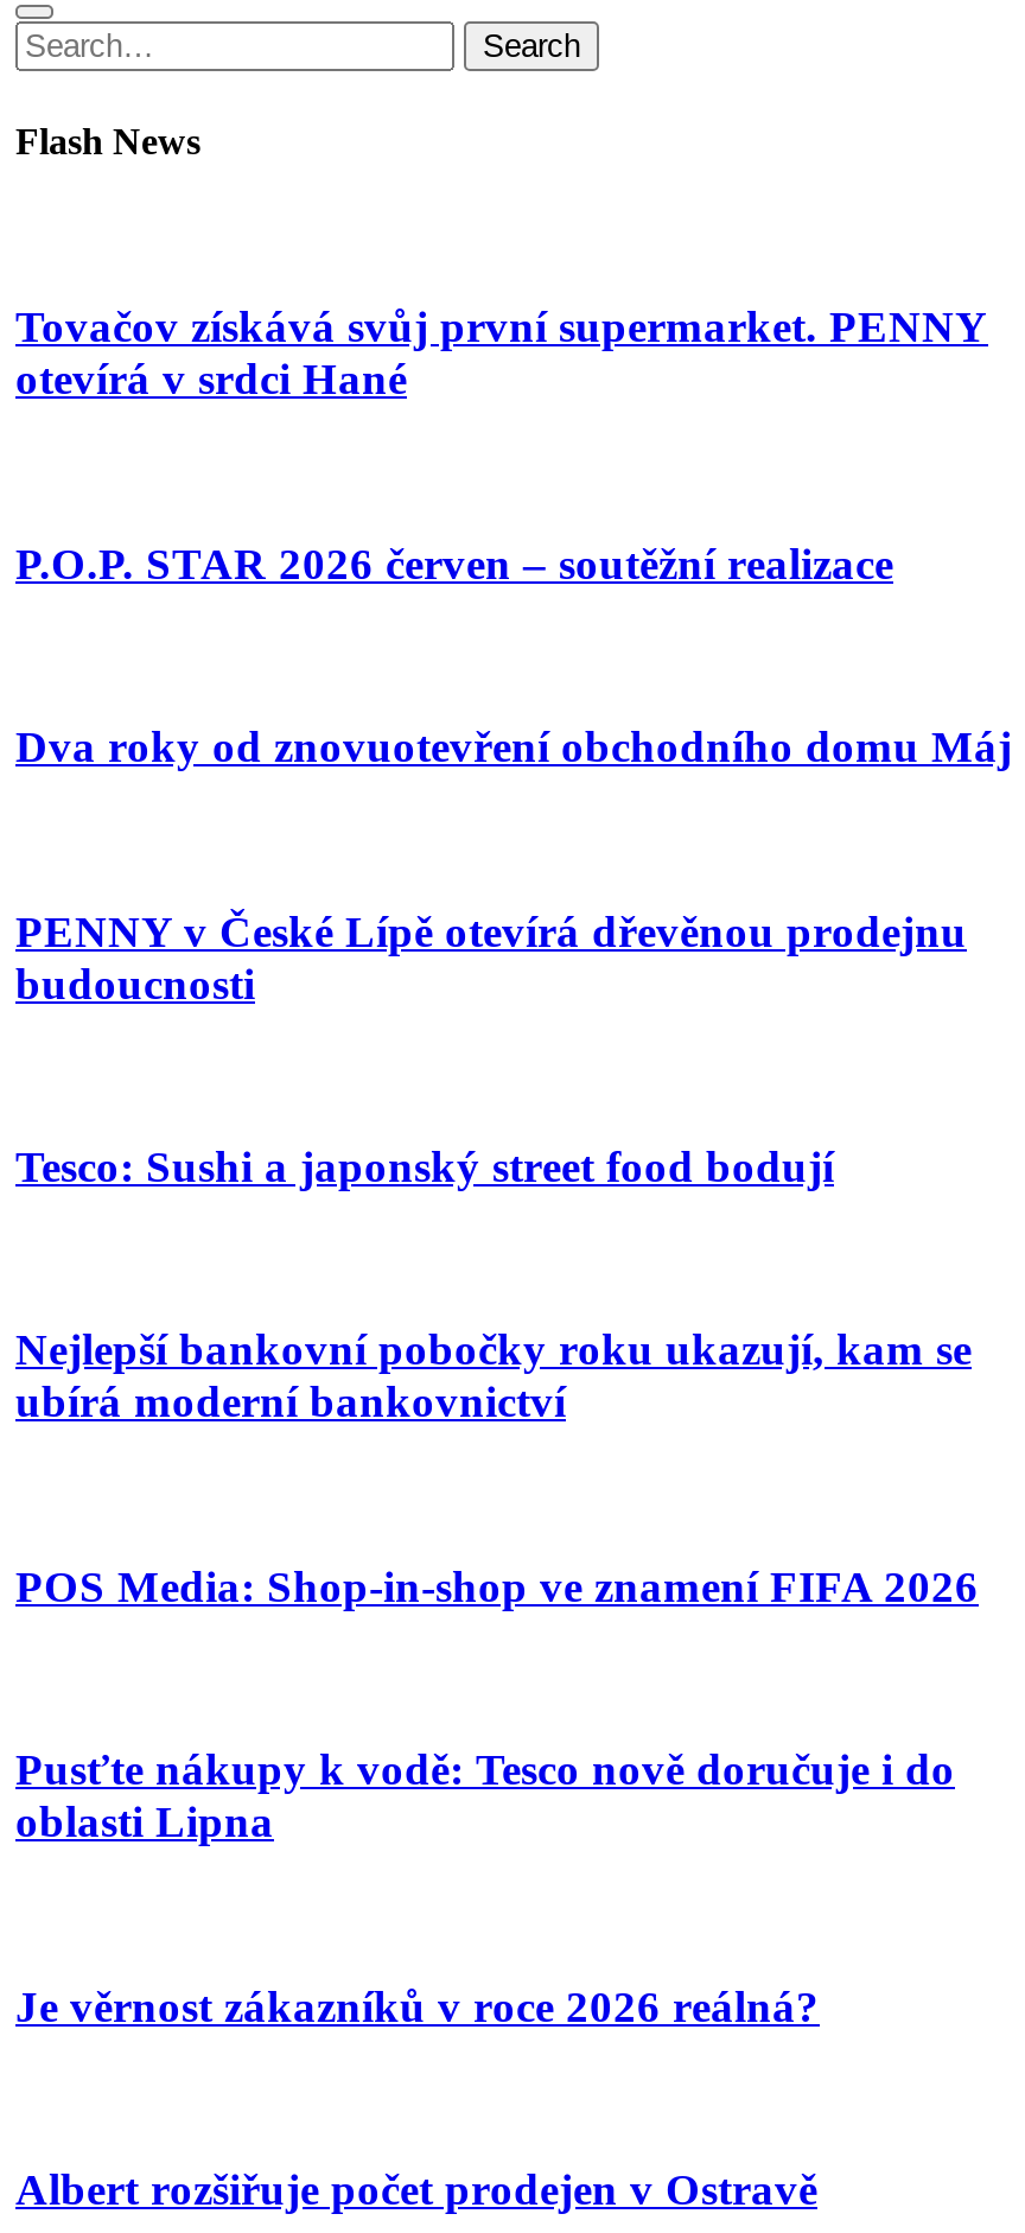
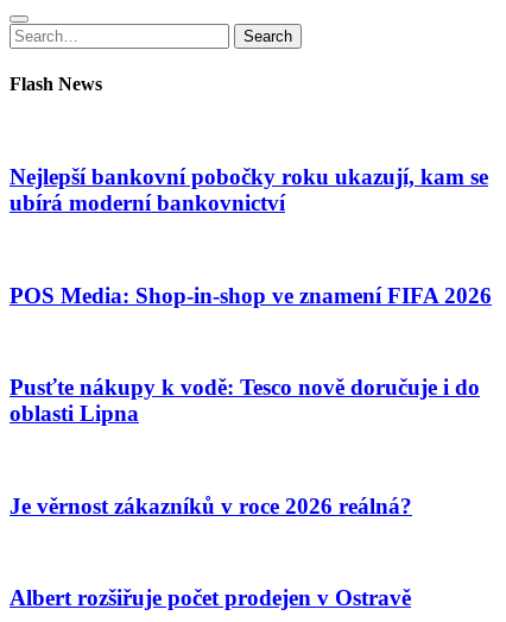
[15,302,988,404] Tovačov získává svůj první supermarket. PENNY | otevírá v srdci Hané -> none
[15,538,893,588] P.O.P. STAR 2026 červen – soutěžní realizace -> none
[15,722,1012,771] Dva roky od znovuotevření obchodního domu Máj -> none
[15,906,967,1008] PENNY v České Lípě otevírá dřevěnou prodejnu | budoucnosti -> none
[15,1141,834,1191] Tesco: Sushi a japonský street food bodují -> none

